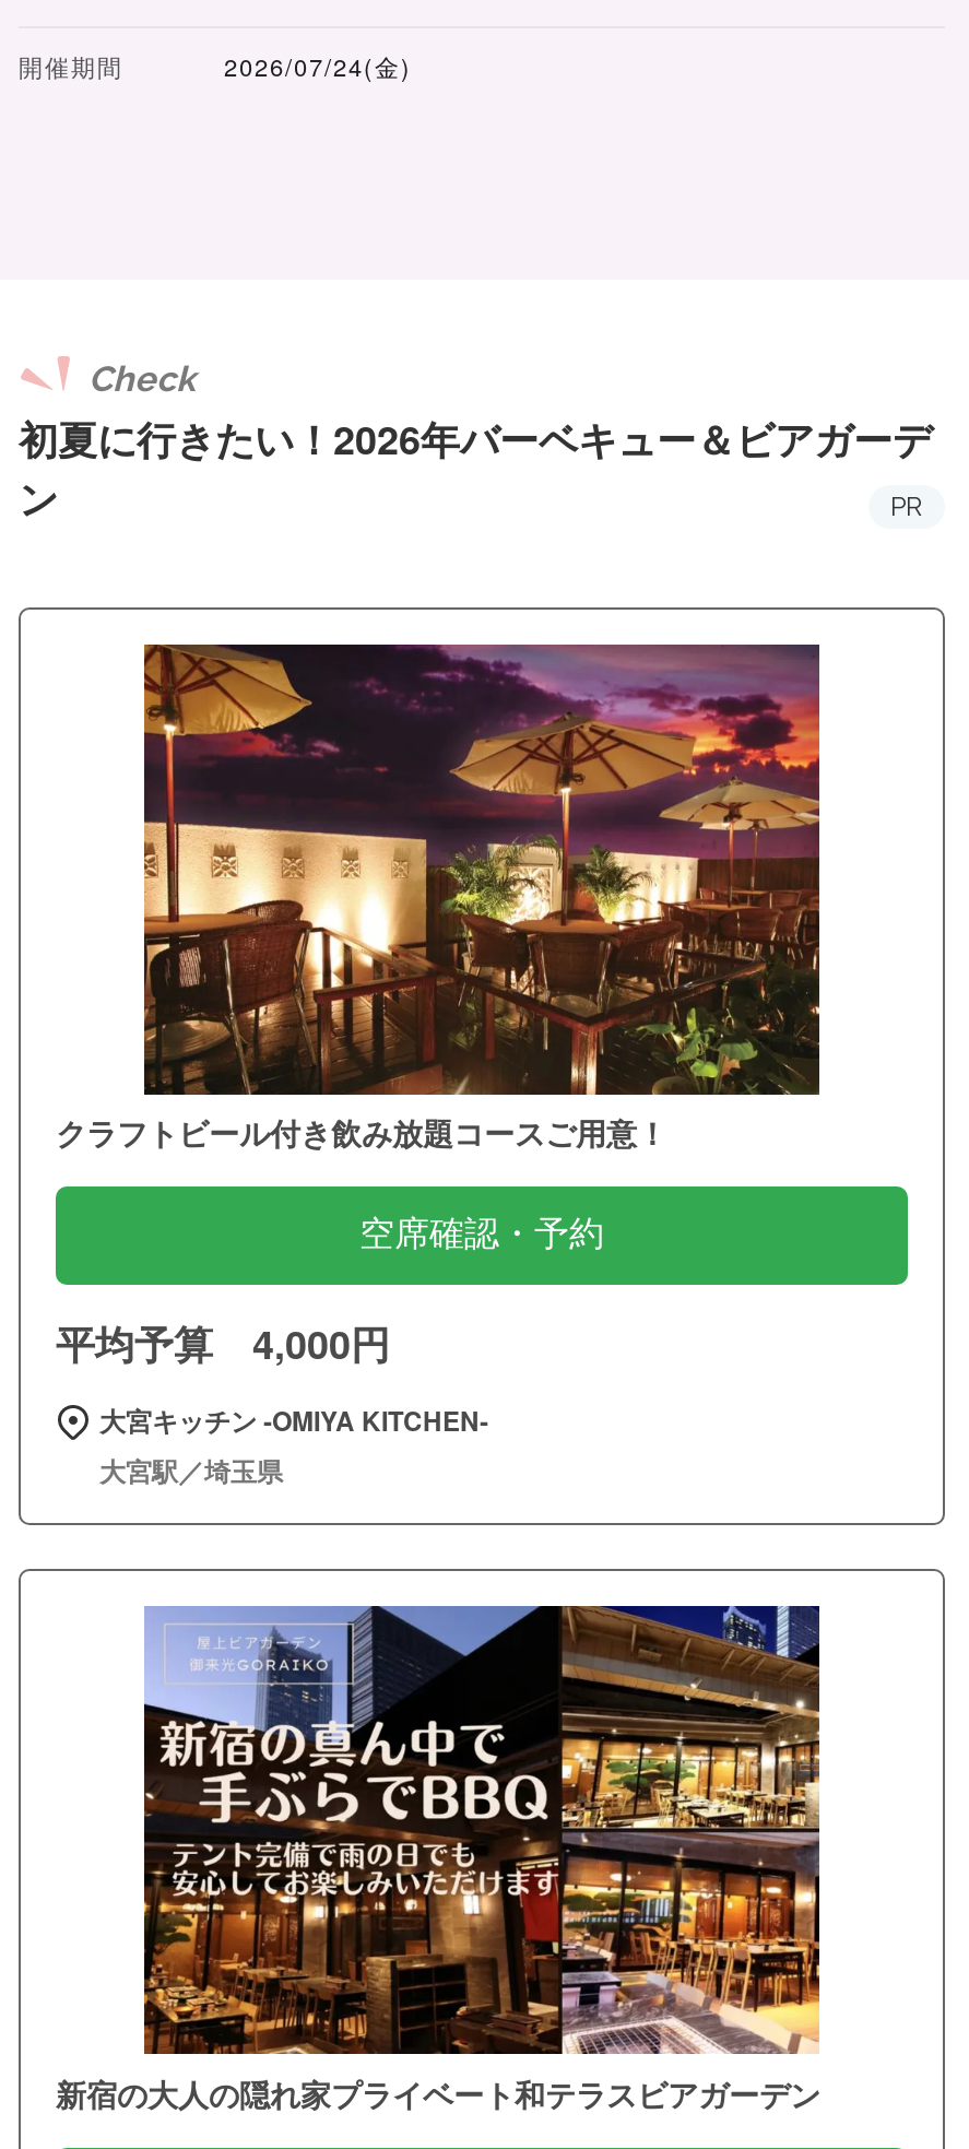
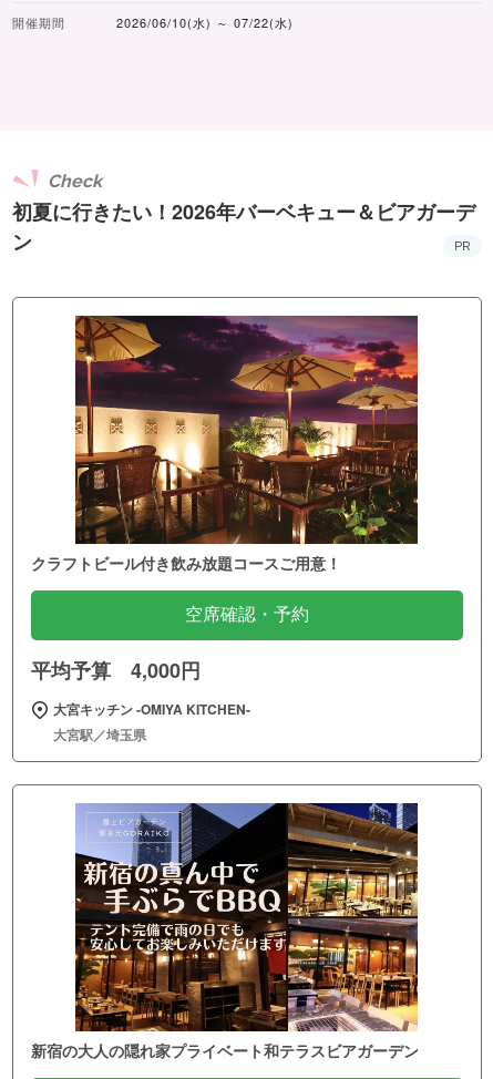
[224,48,412,83] 2026/07/24(金) -> [116,14,294,31] 2026/06/10(水) ～ 07/22(水)

